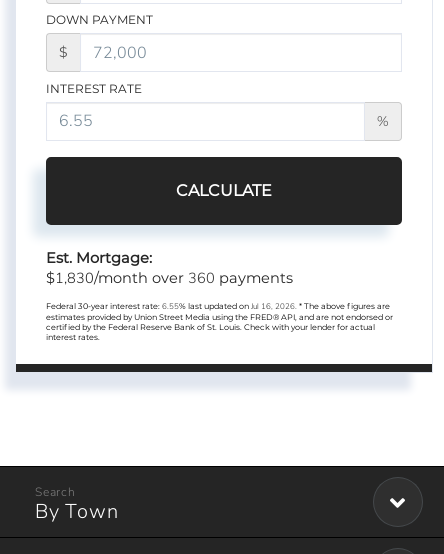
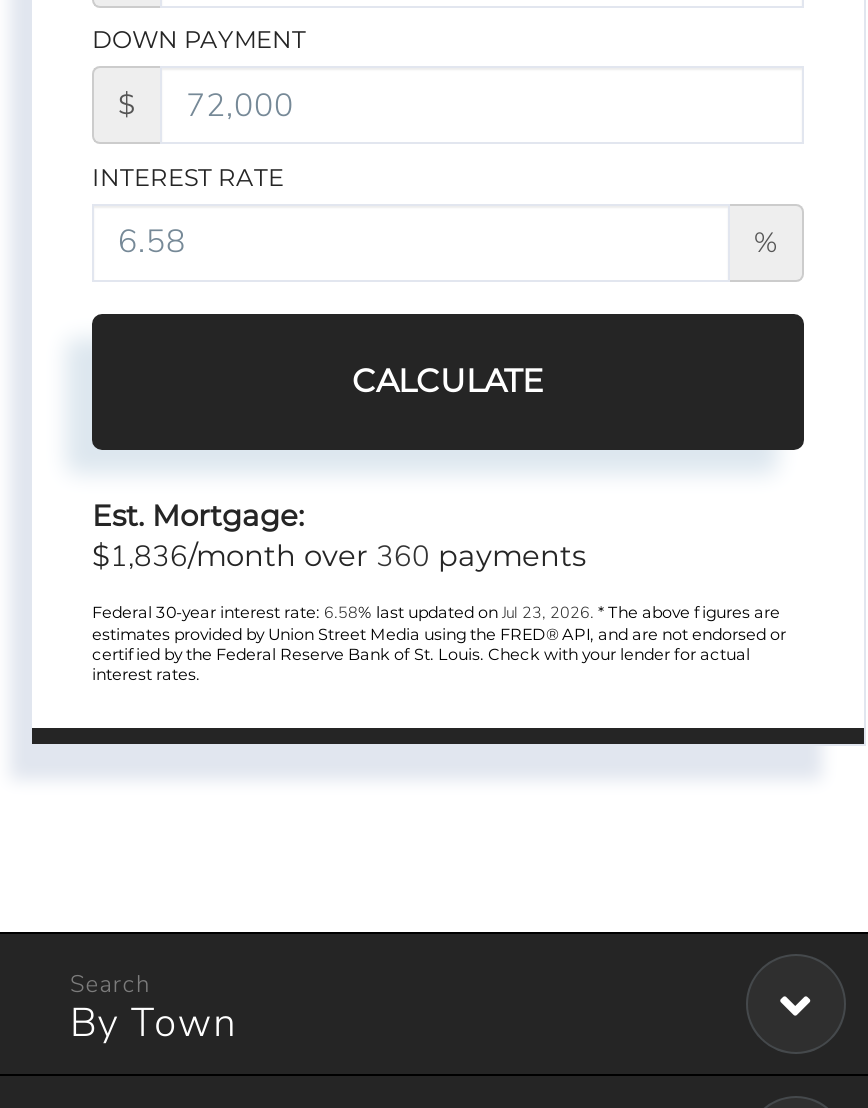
[46,268,293,288] $1,830/month over 360 payments -> [92,536,586,576] $1,836/month over 360 payments
[46,301,390,312] Federal 30-year interest rate: 6.55% last updated on Jul 16, 2026. * The above figures are -> [92,602,780,624] Federal 30-year interest rate: 6.58% last updated on Jul 23, 2026. * The above figures are

